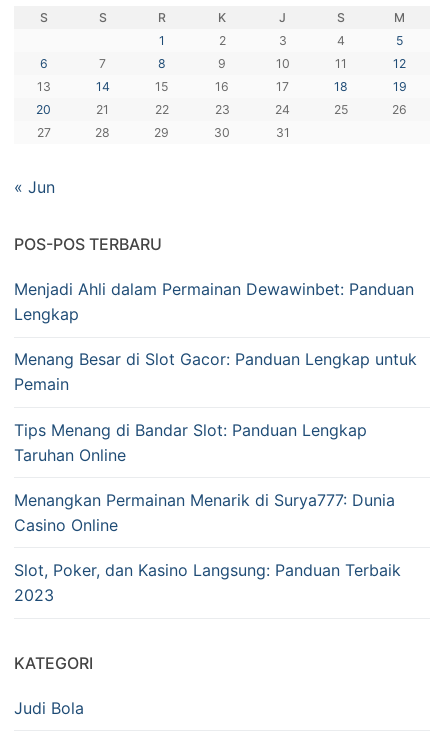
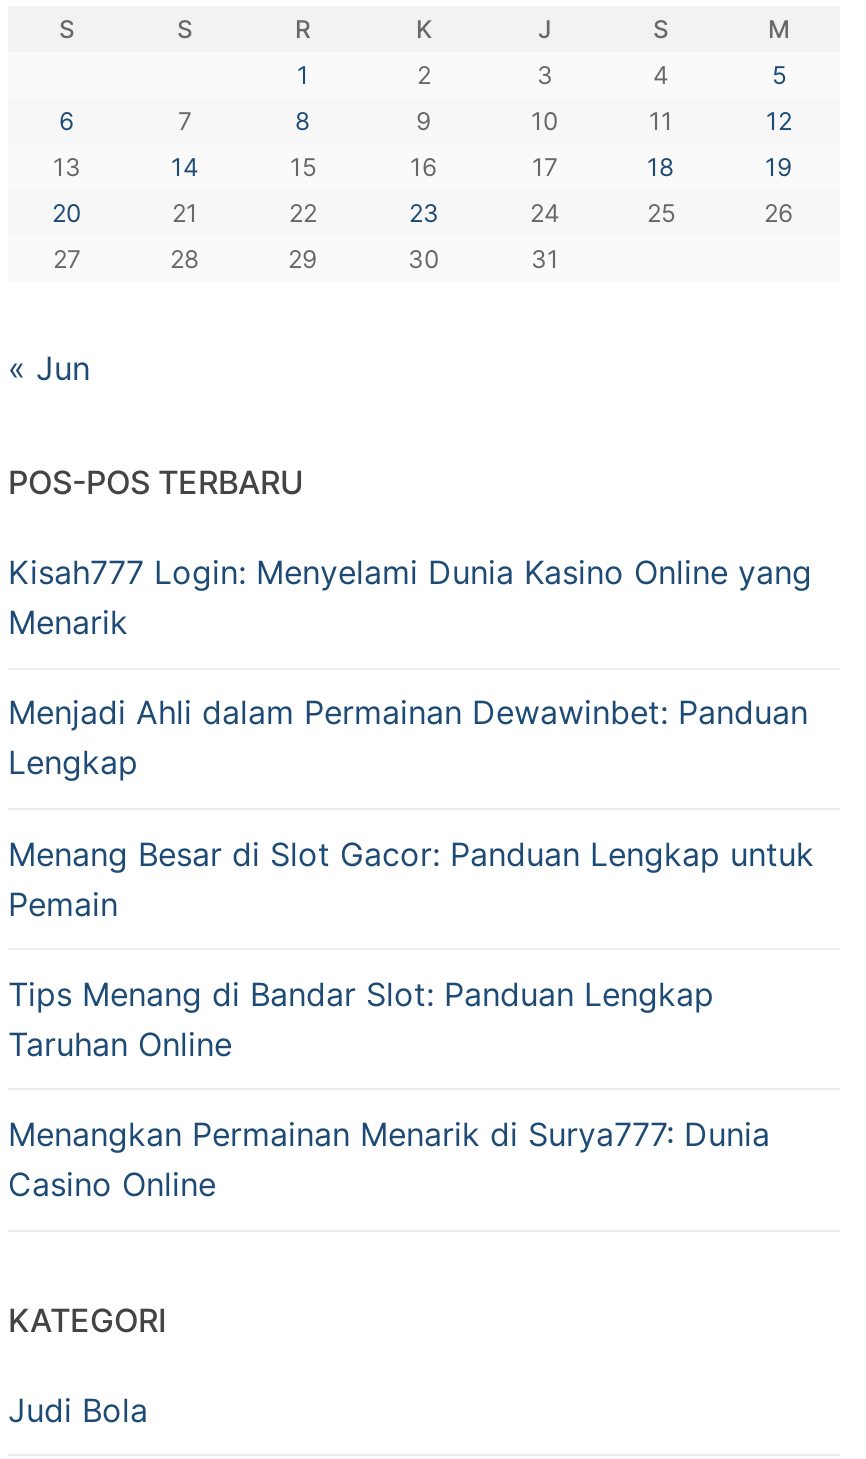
none -> [8,552,812,642] Kisah777 Login: Menyelami Dunia Kasino Online yang | Menarik
moved [14,279,417,535] -> [8,693,814,1204]: Menjadi Ahli dalam Permainan Dewawinbet: Panduan | Lengkap | Menang Besar di Slot Gacor: Panduan Lengkap untuk | Pemain | Tips Menang di Bandar Slot: Panduan Lengkap | Taruhan Online | Menangkan Permainan Menarik di Surya777: Dunia | Casino Online
[14,560,401,605] Slot, Poker, dan Kasino Langsung: Panduan Terbaik | 2023 -> none

